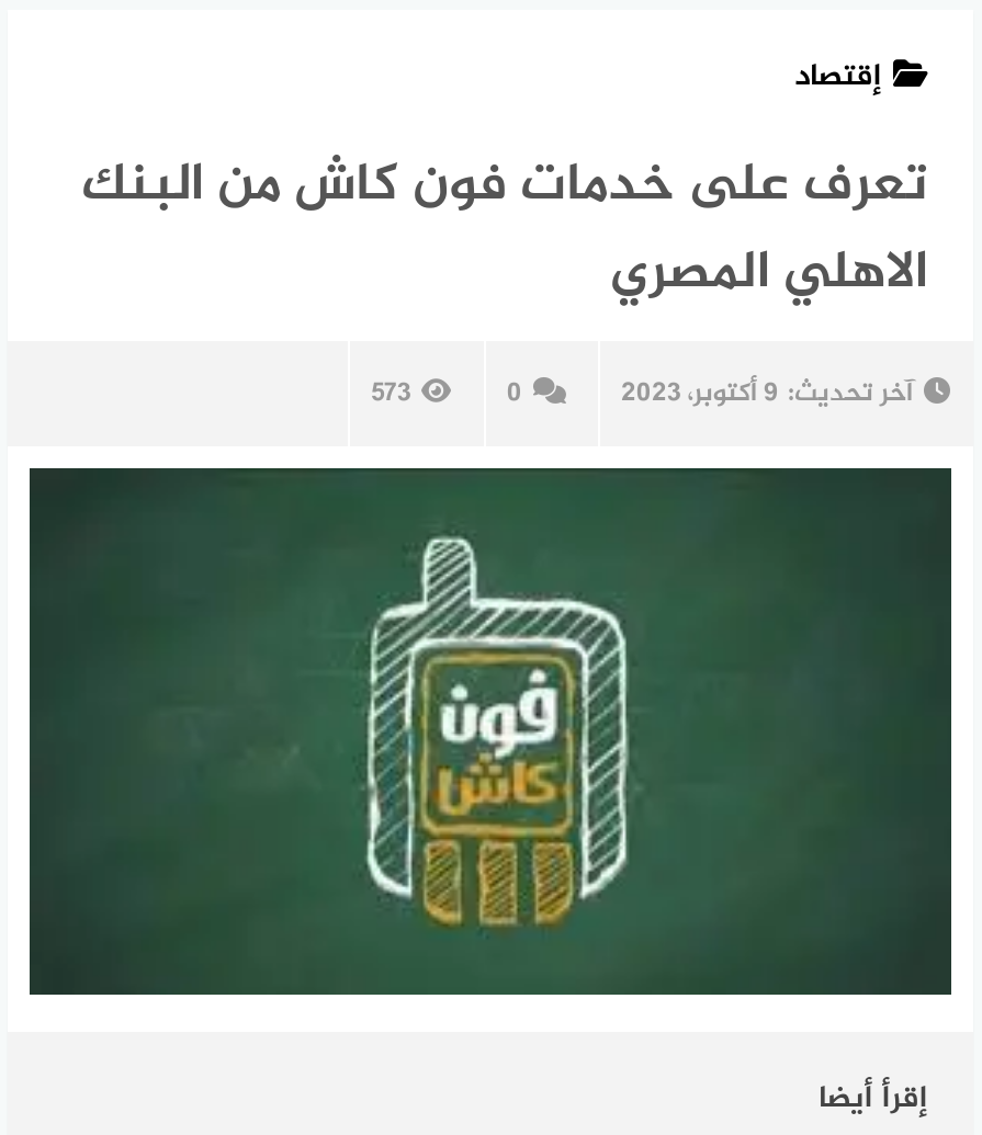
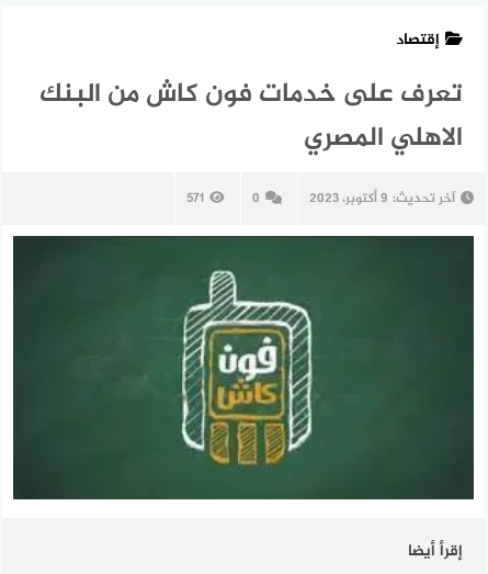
[371,372,410,416] 573 -> [186,188,203,210] 571

